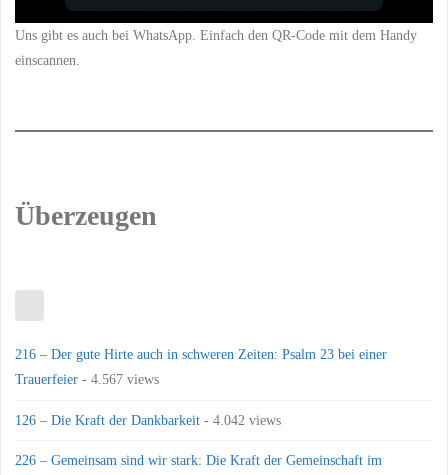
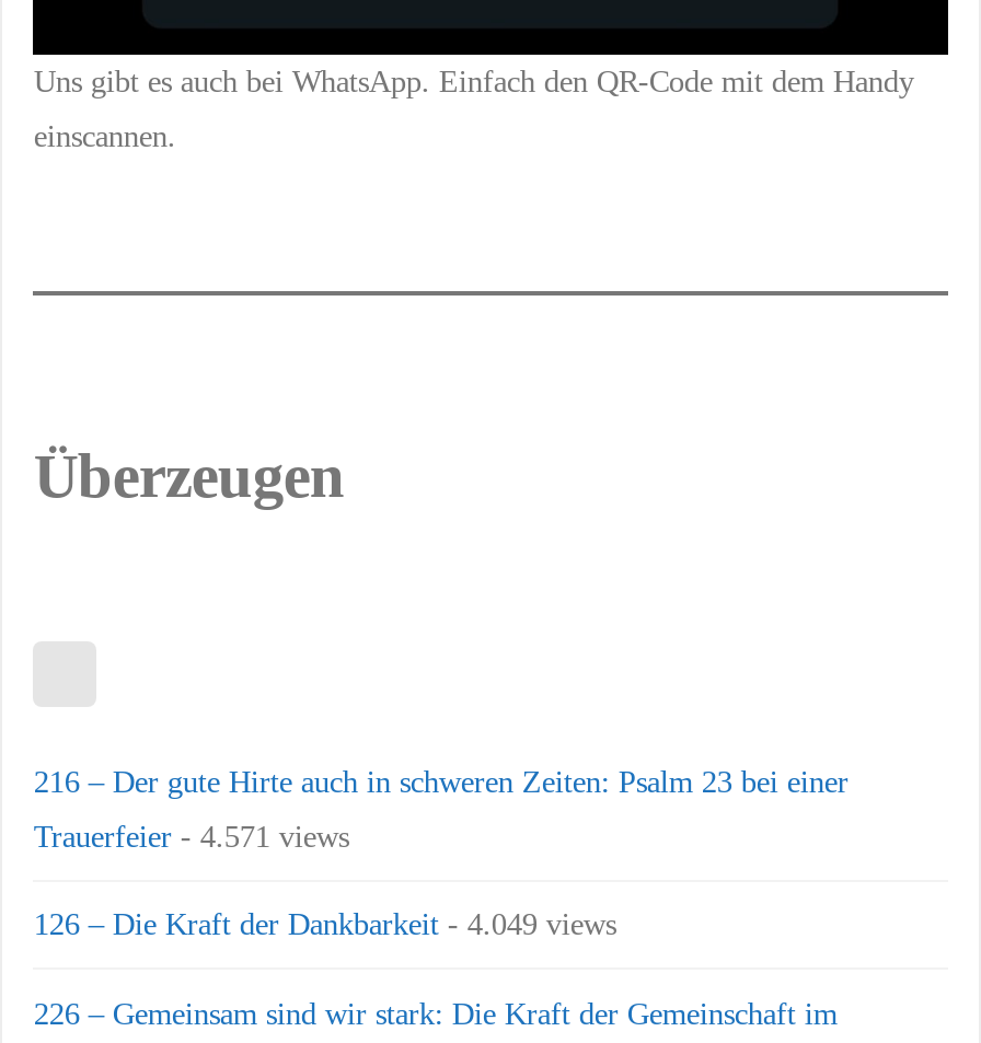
[15,371,159,387] Trauerfeier - 4.567 views -> [34,819,349,854] Trauerfeier - 4.571 views
[15,412,281,428] 126 – Die Kraft der Dankbarkeit - 4.042 views -> [34,907,616,942] 126 – Die Kraft der Dankbarkeit - 4.049 views

